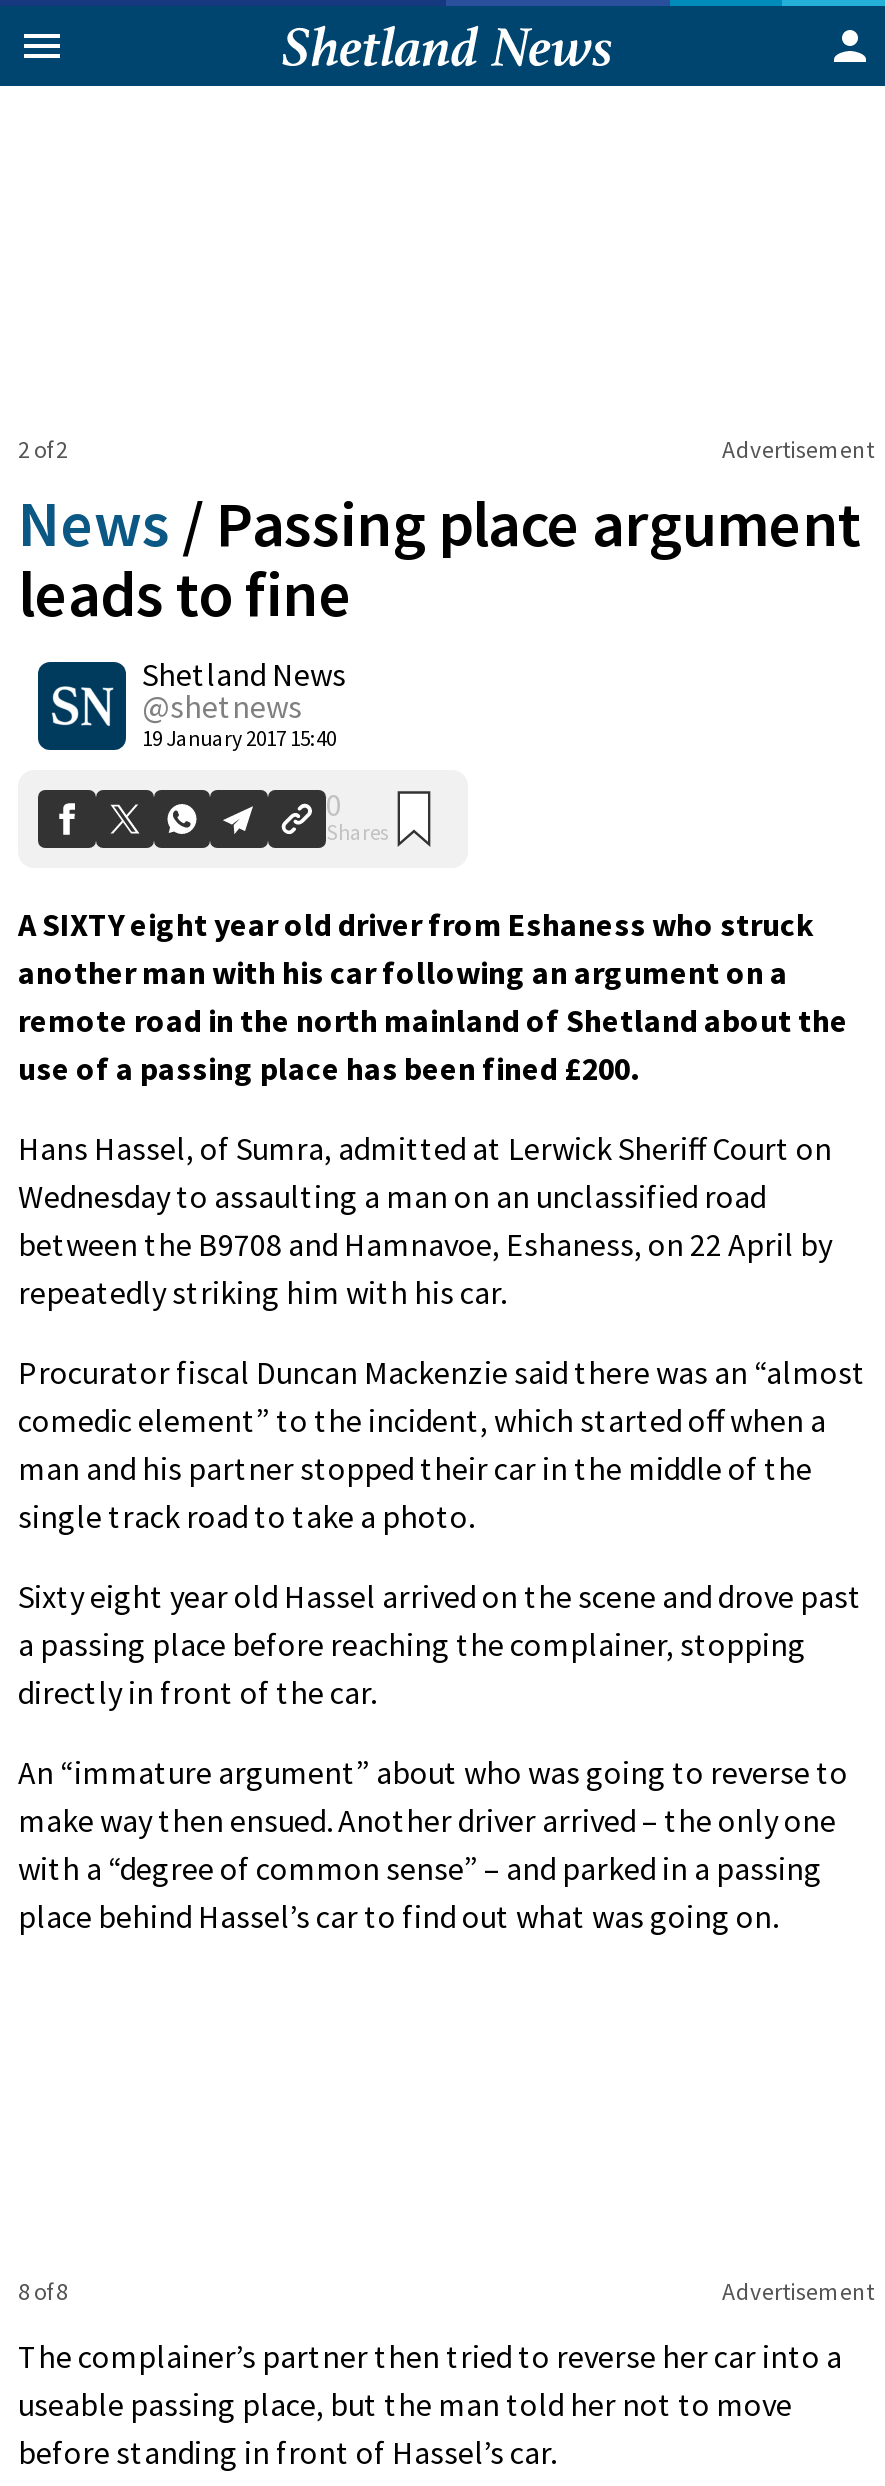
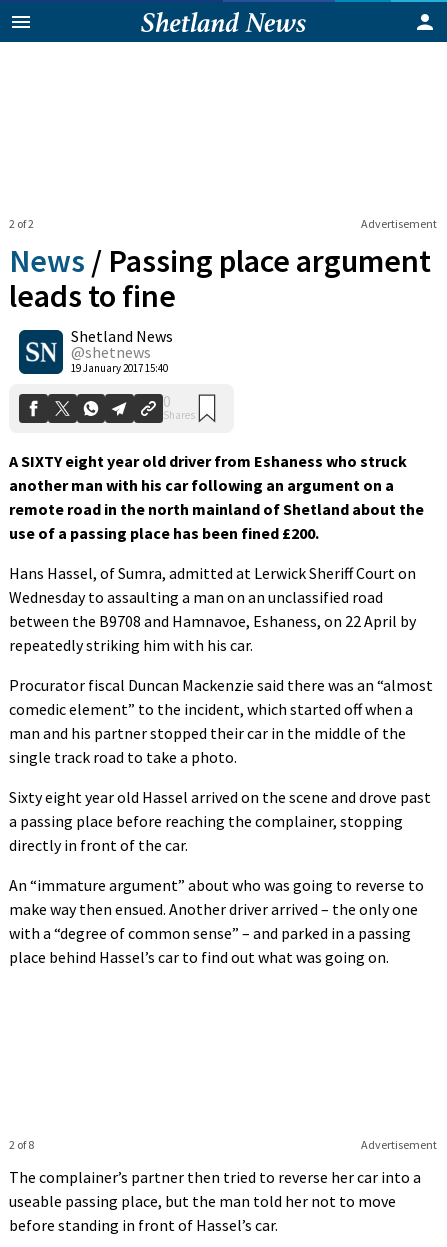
[18,2275,68,2305] 8 of 8 -> [9,1137,34,1152] 2 of 8

